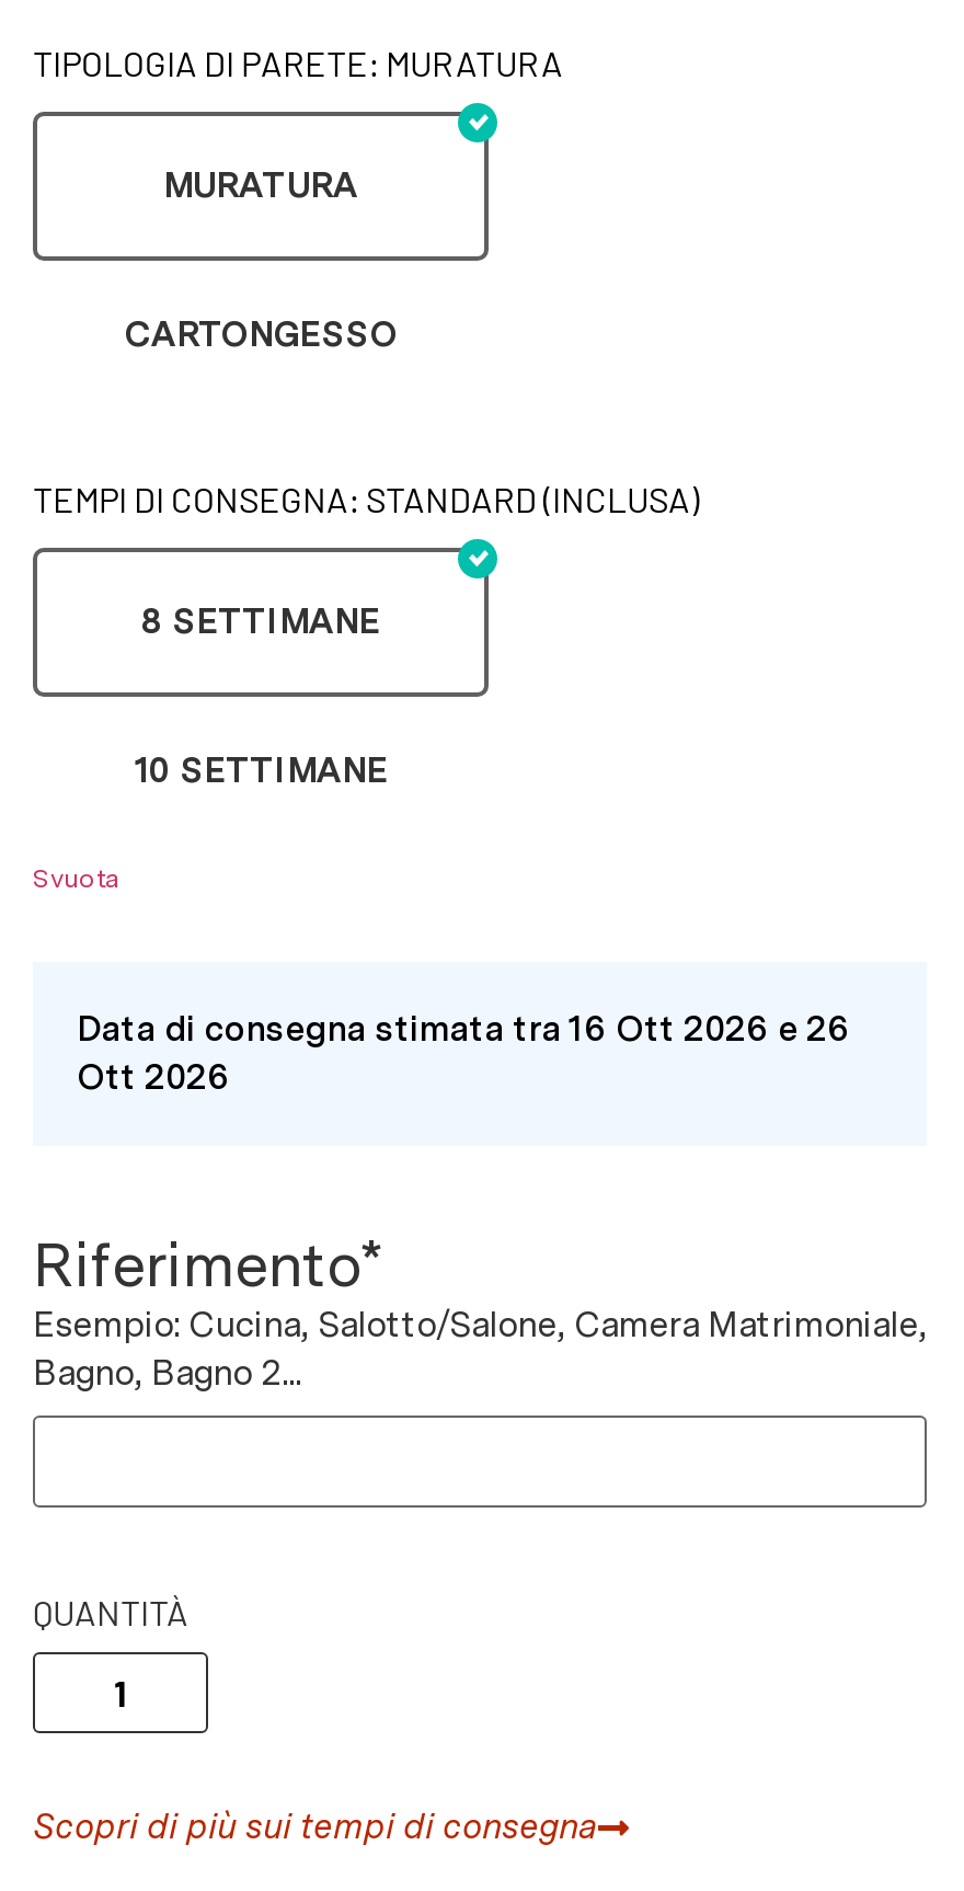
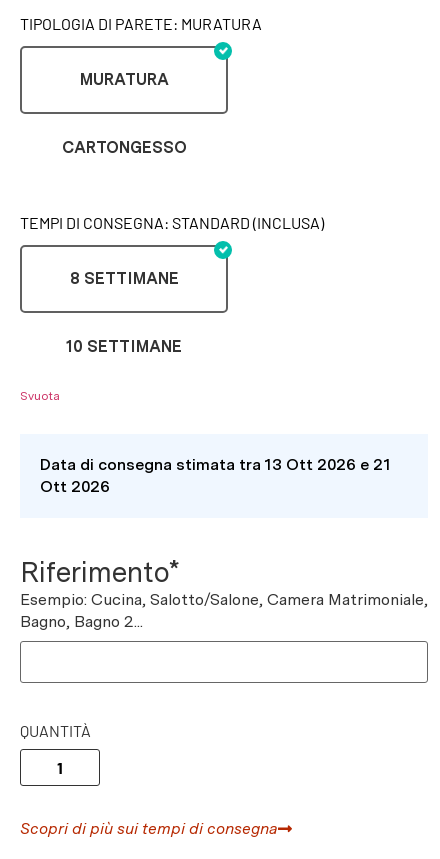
[77,1008,850,1050] Data di consegna stimata tra 16 Ott 2026 e 26 -> [40,455,391,474] Data di consegna stimata tra 13 Ott 2026 e 21

